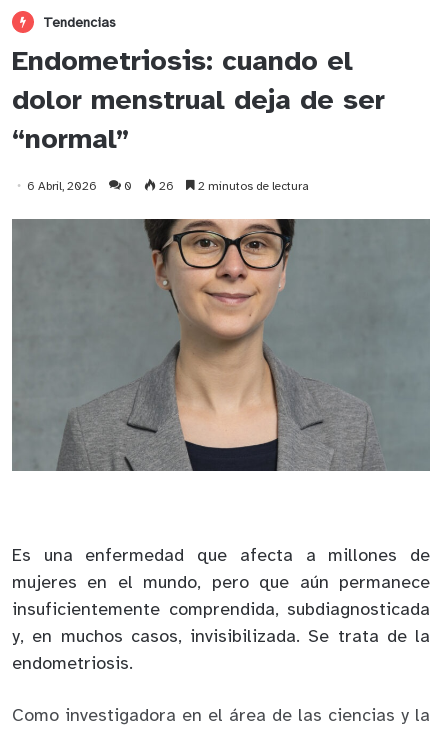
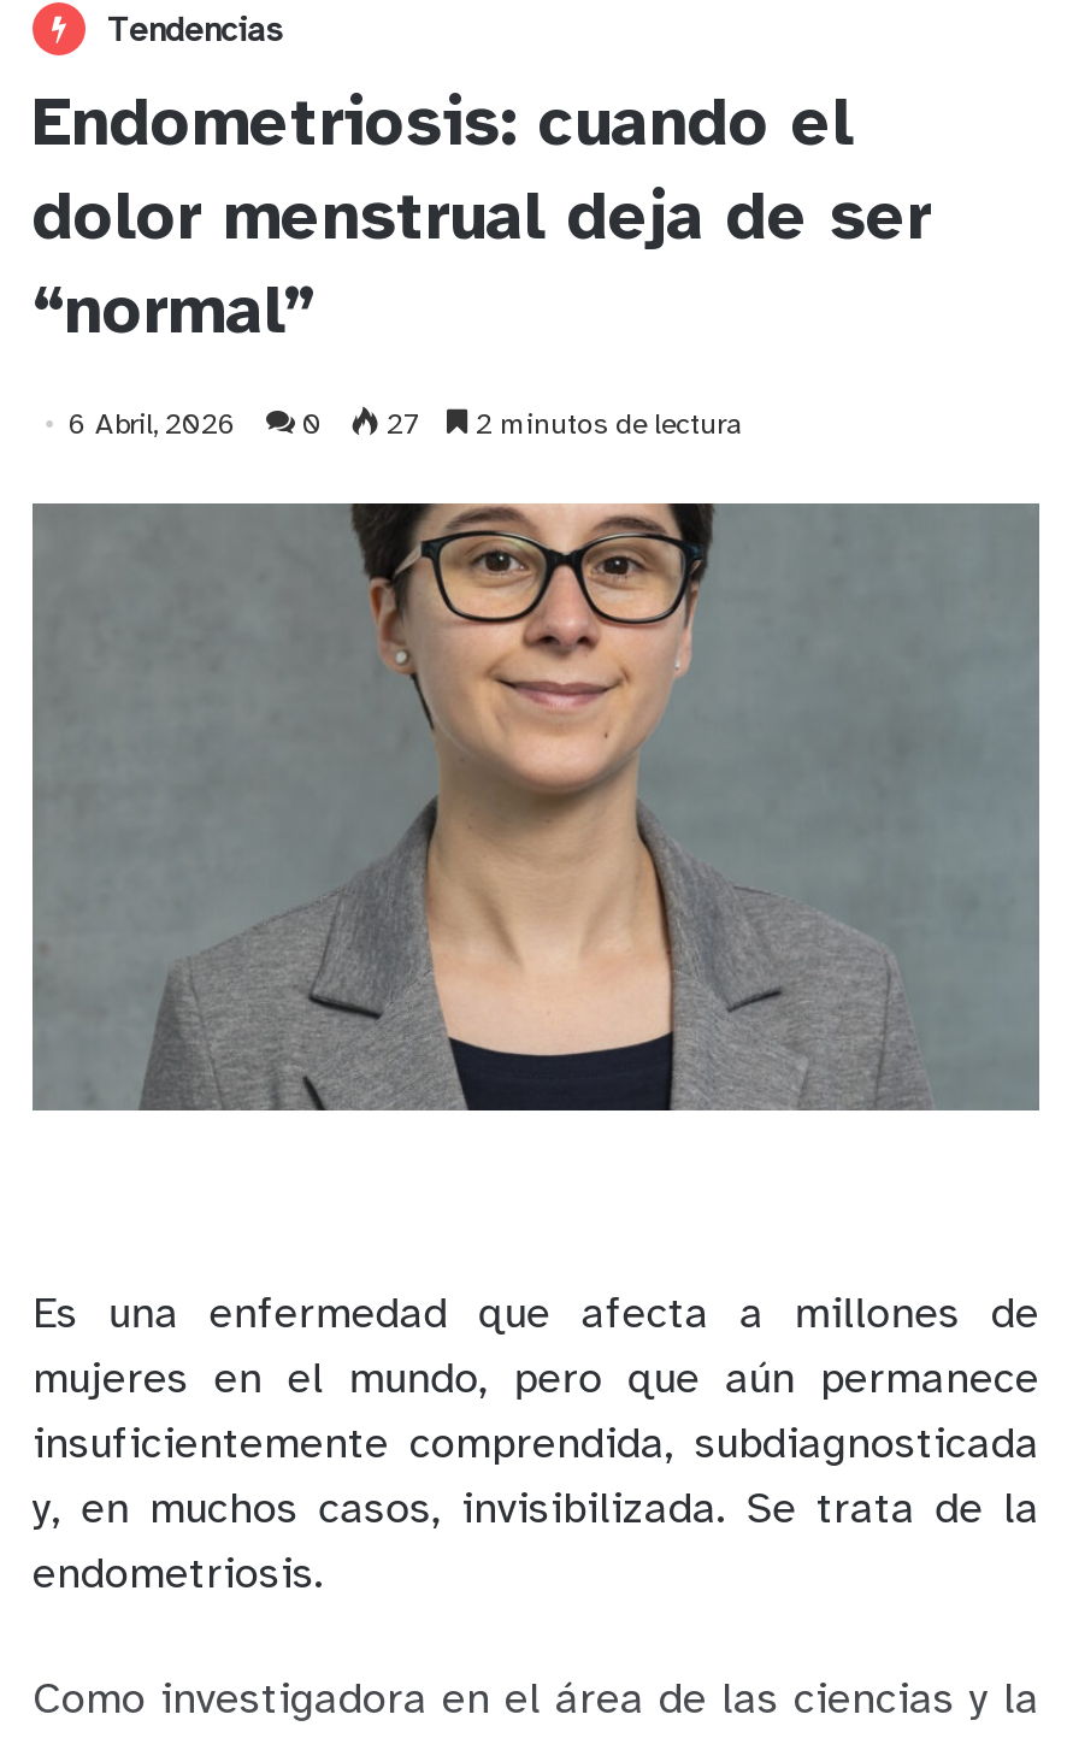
[156,180,174,193] 26 -> [379,410,418,441] 27

